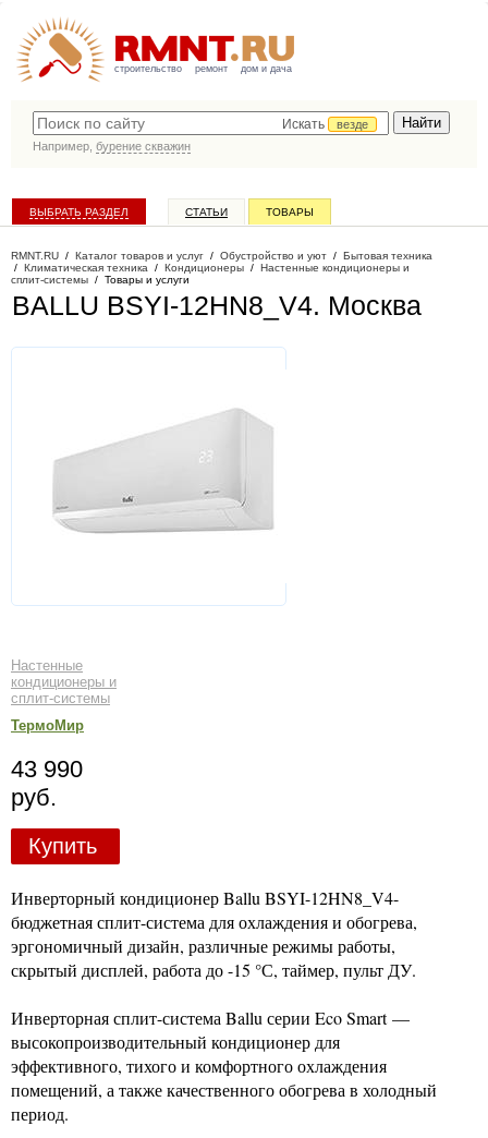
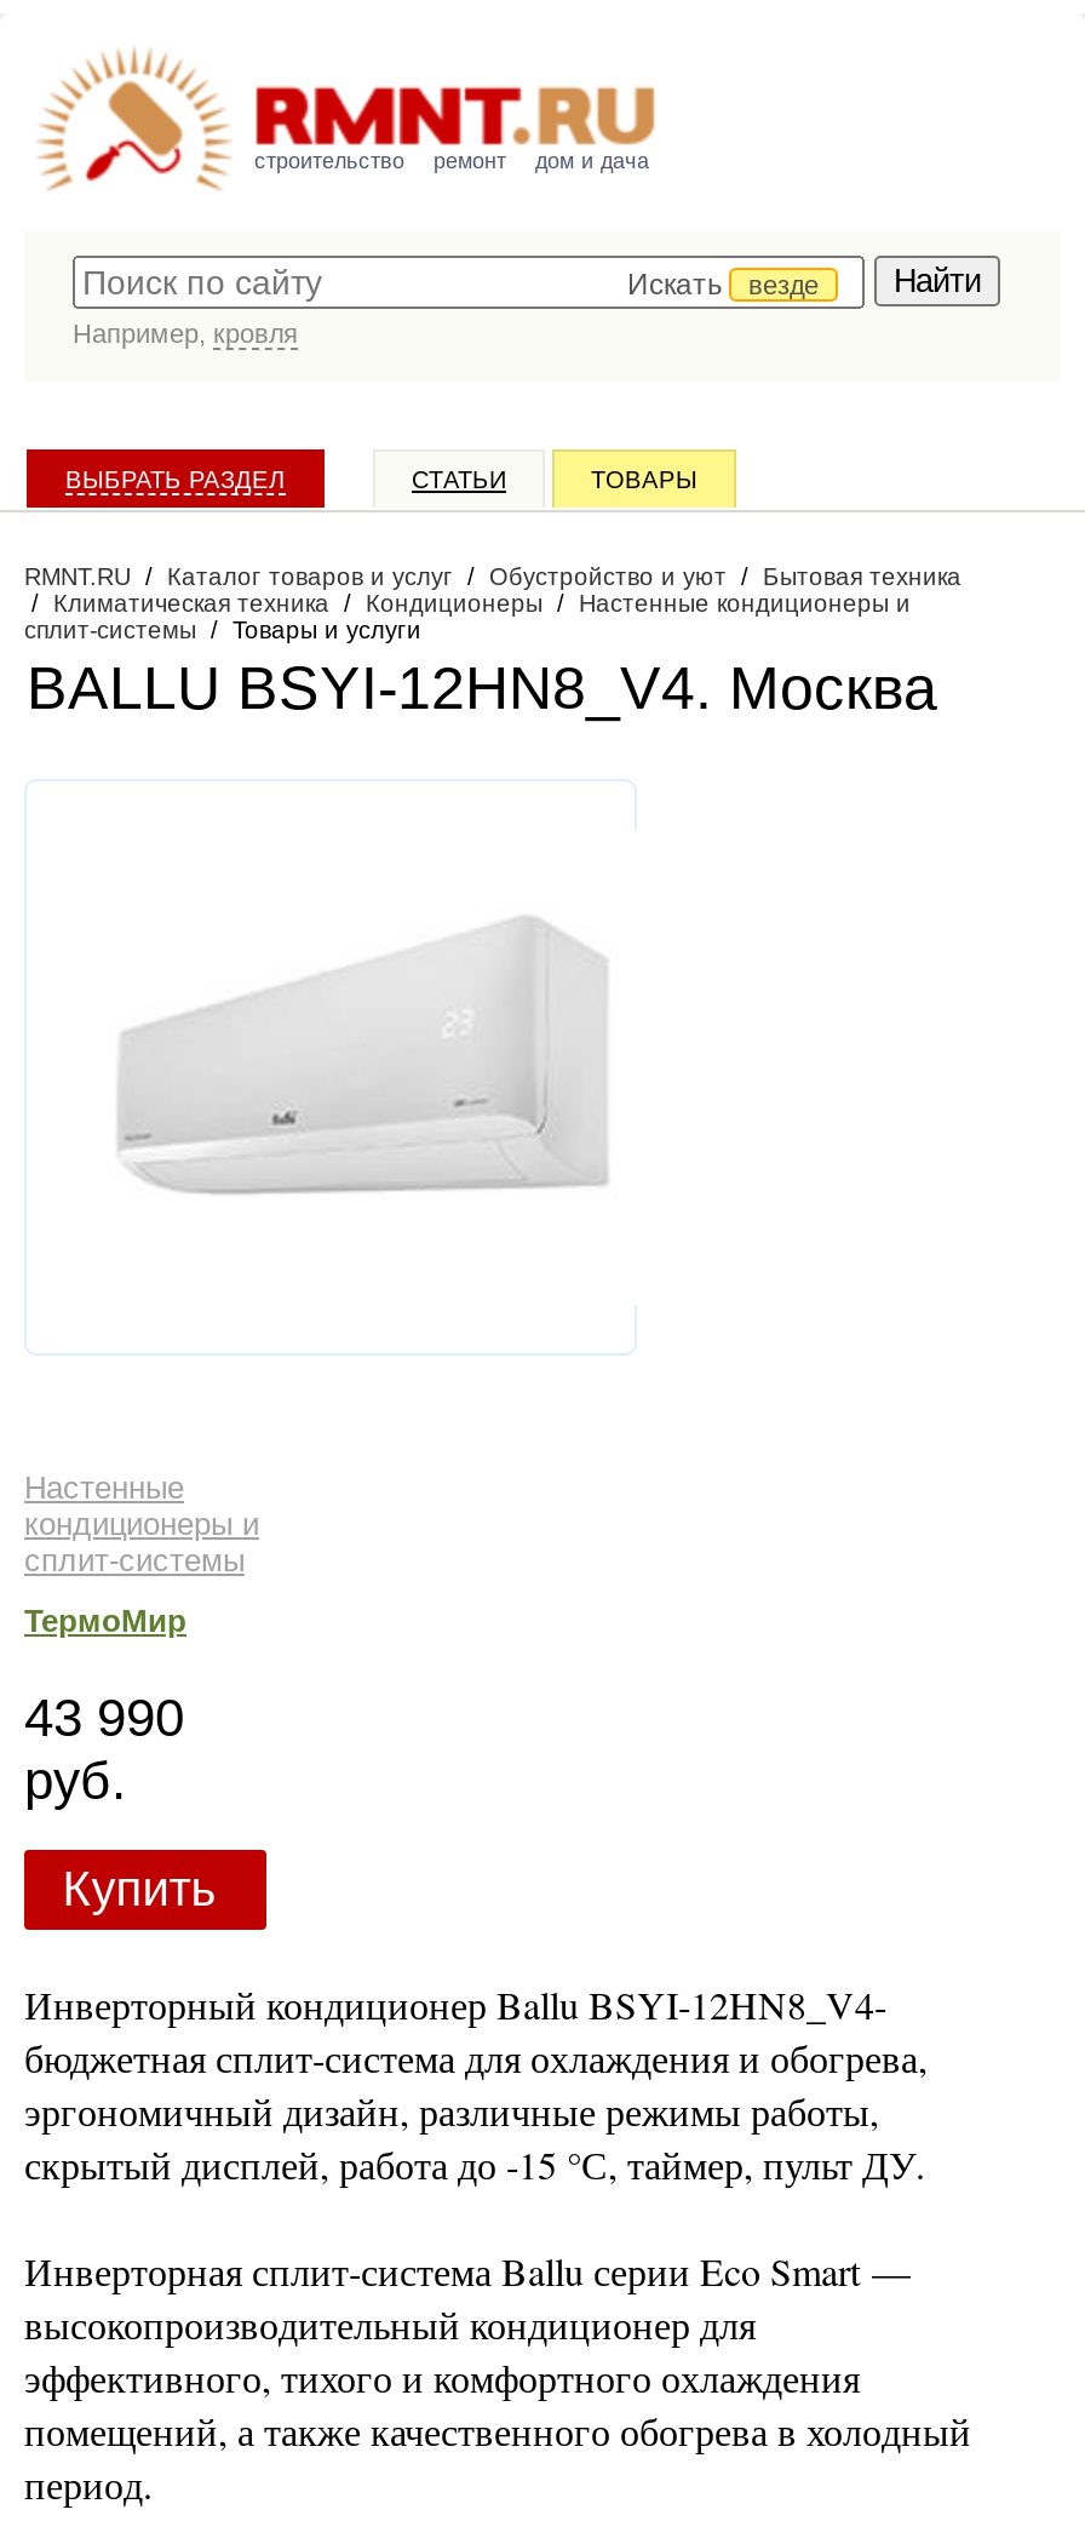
[33,140,191,153] Например, бурение скважин -> [73,319,298,348] Например, кровля

